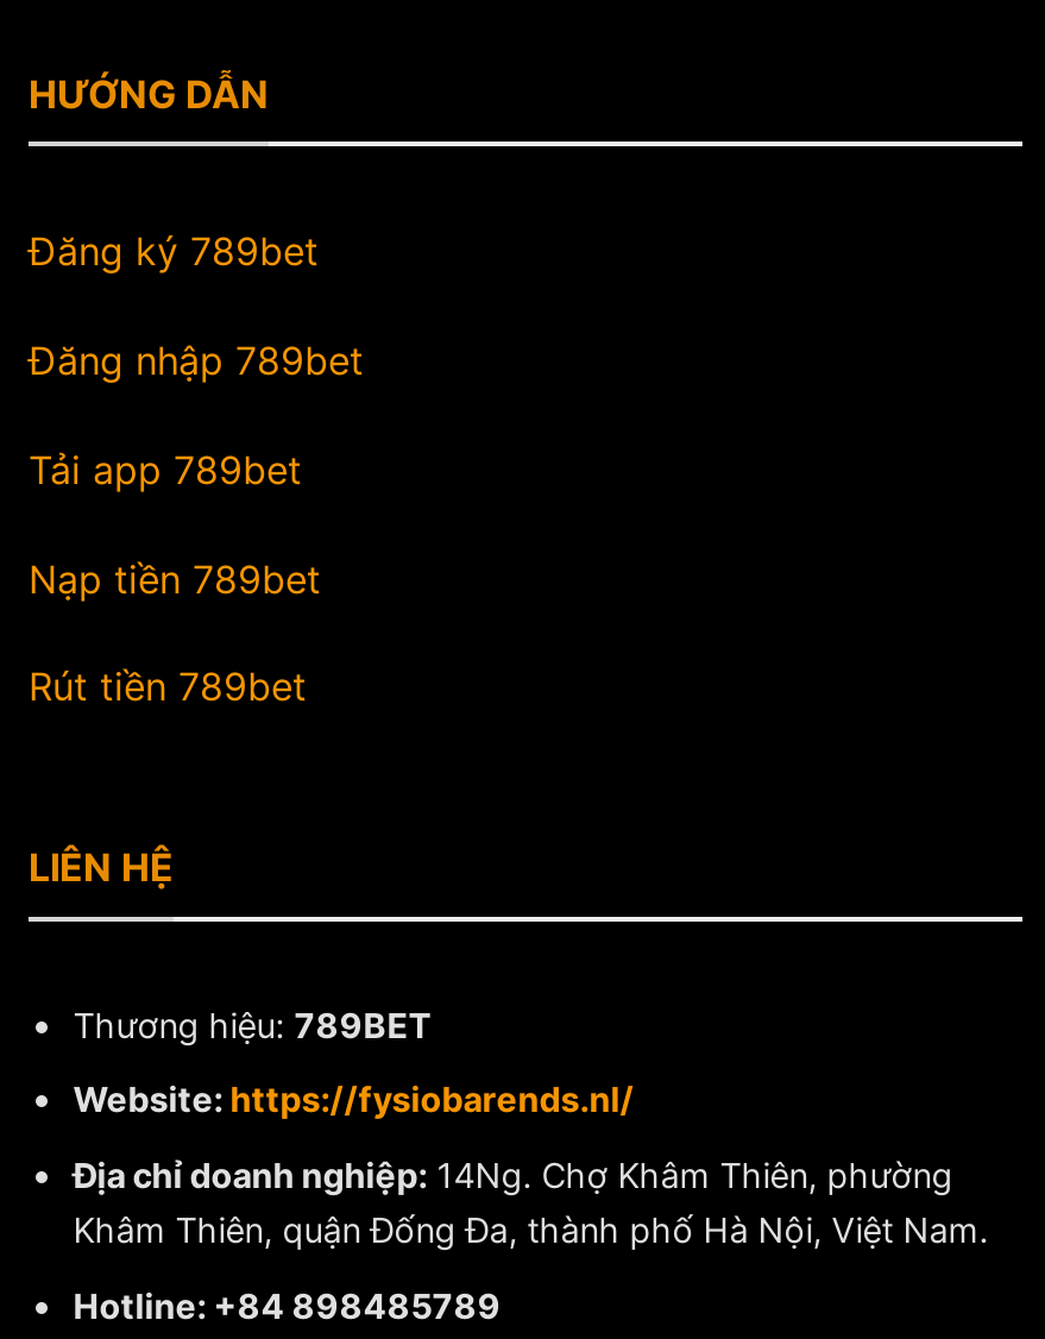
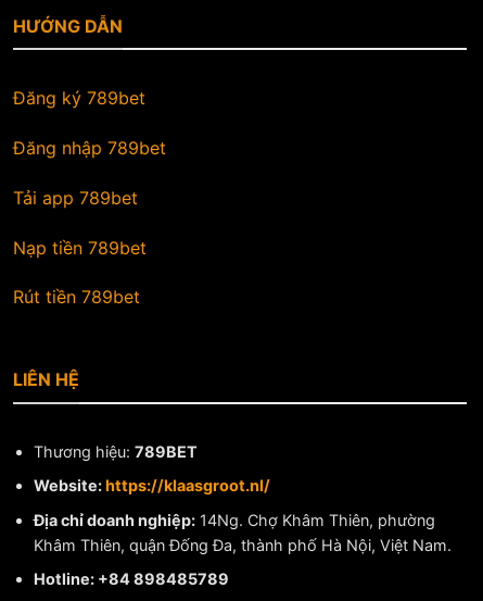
[73,1079,634,1119] Website: https://fysiobarends.nl/ -> [33,476,270,495] Website: https://klaasgroot.nl/

